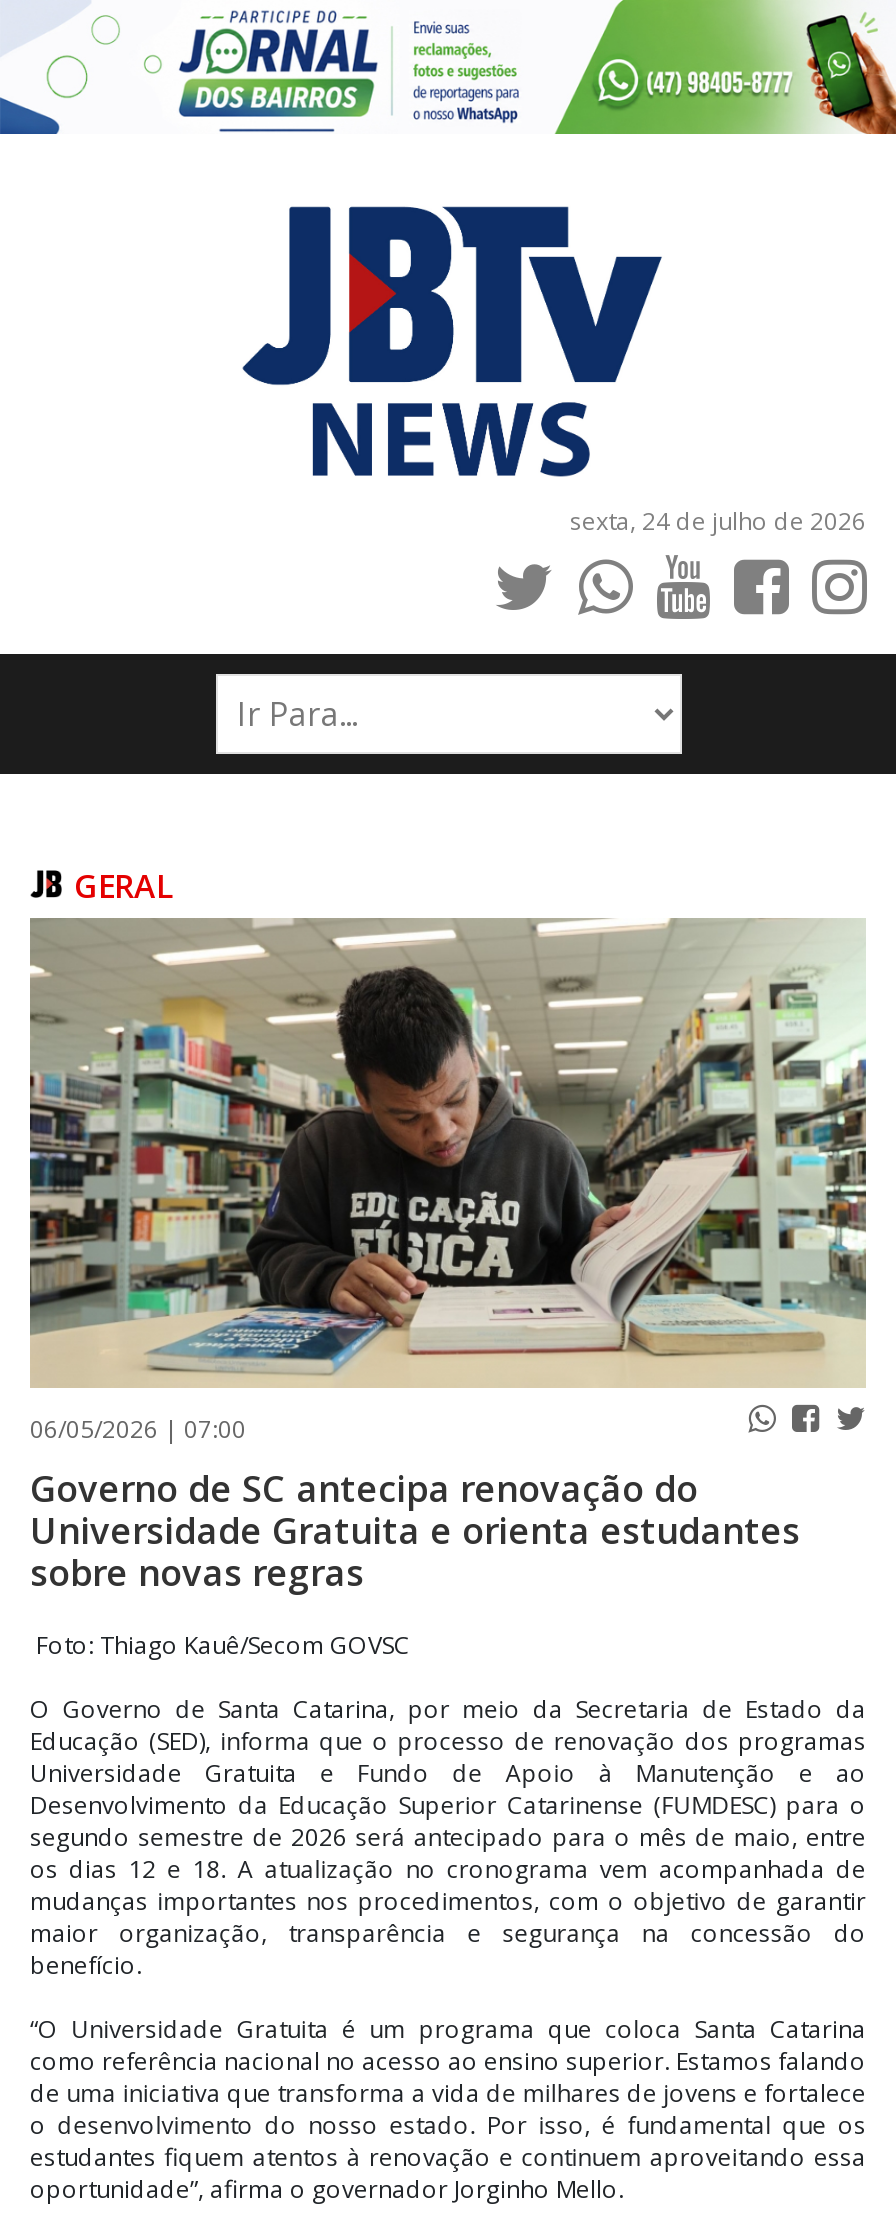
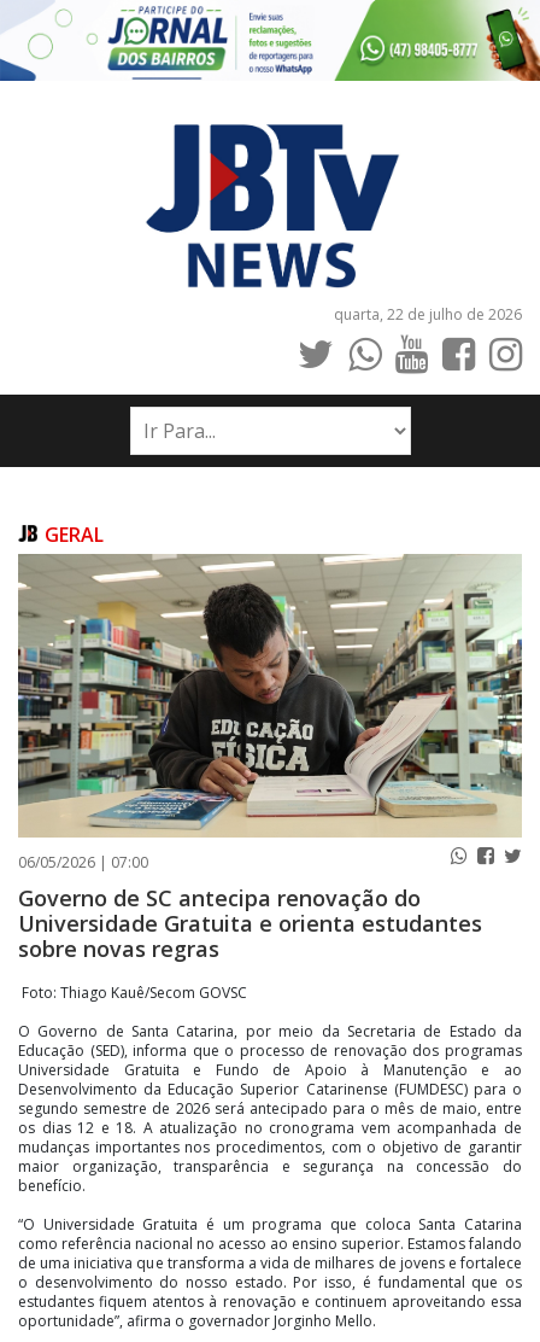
[570,504,866,538] sexta, 24 de julho de 2026 -> [334,304,522,324] quarta, 22 de julho de 2026

